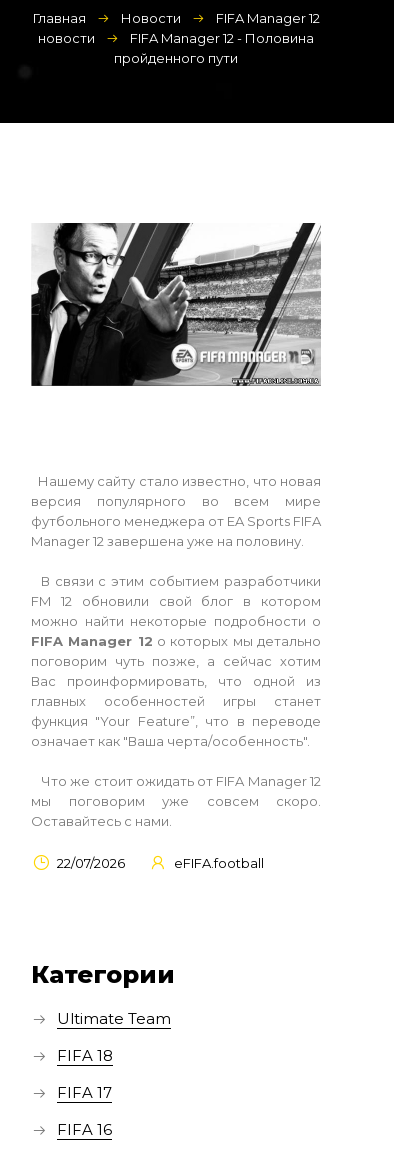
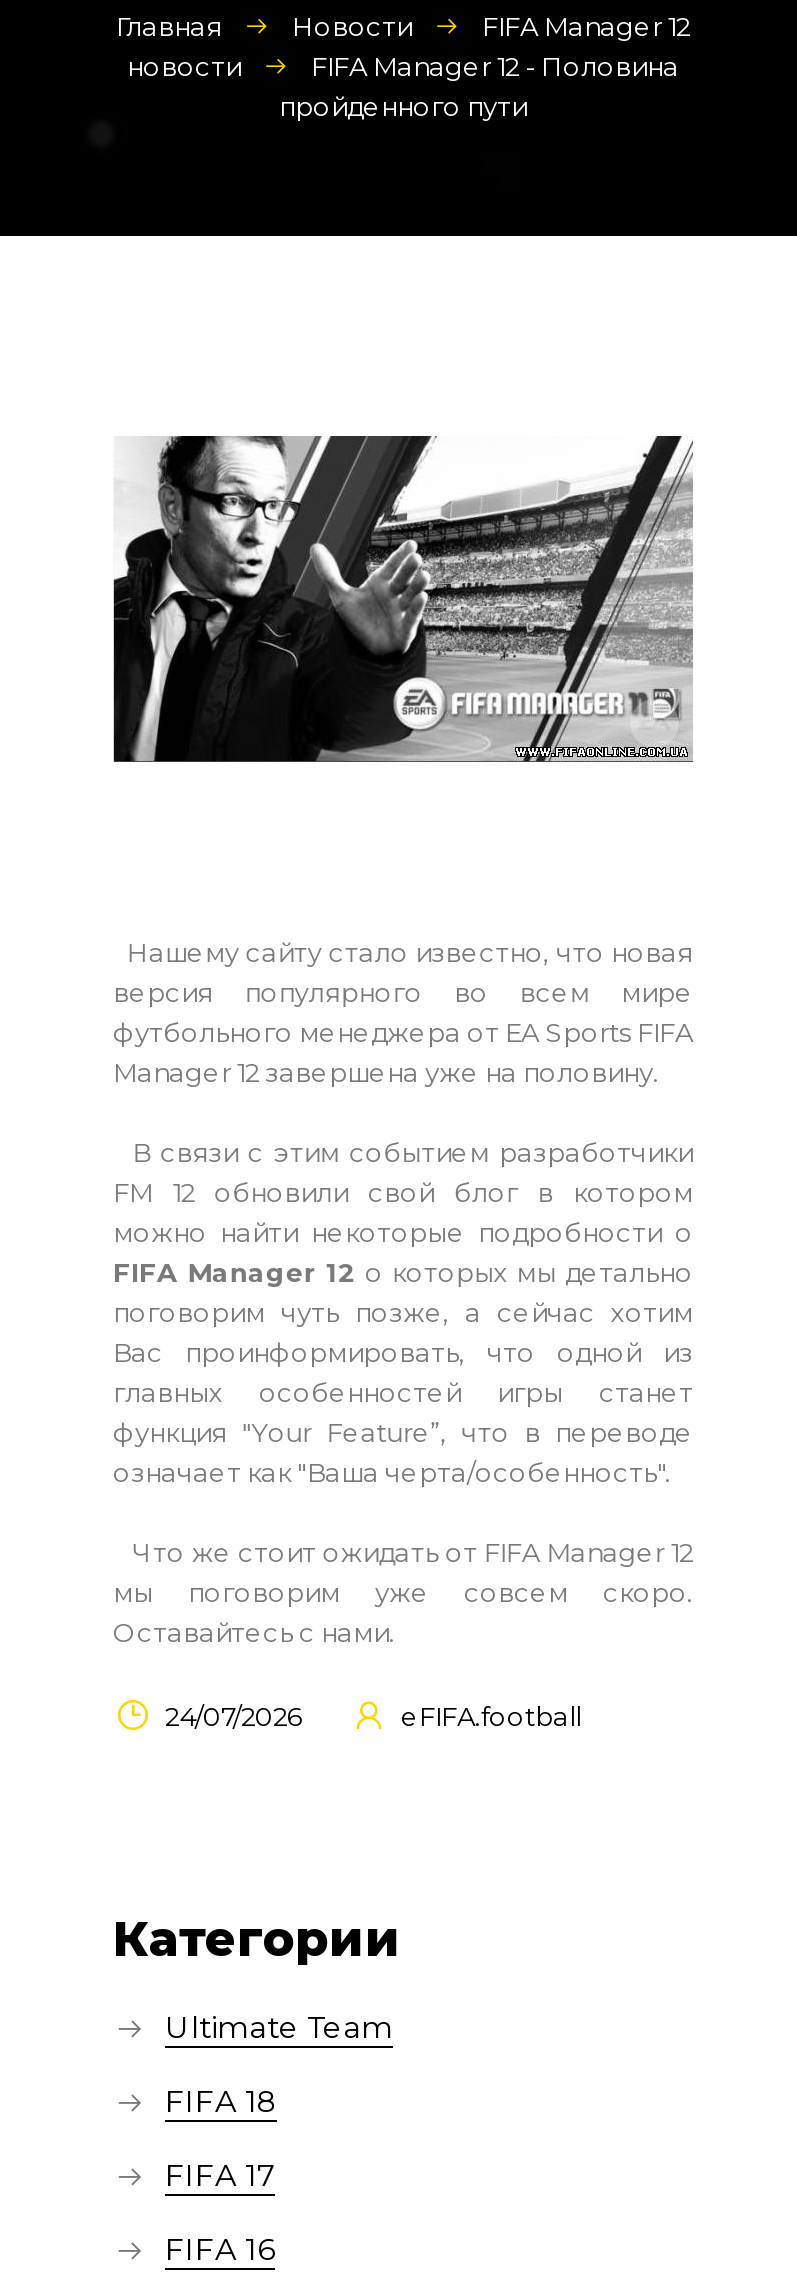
[54,855,125,871] 22/07/2026 -> [159,1700,303,1732] 24/07/2026

